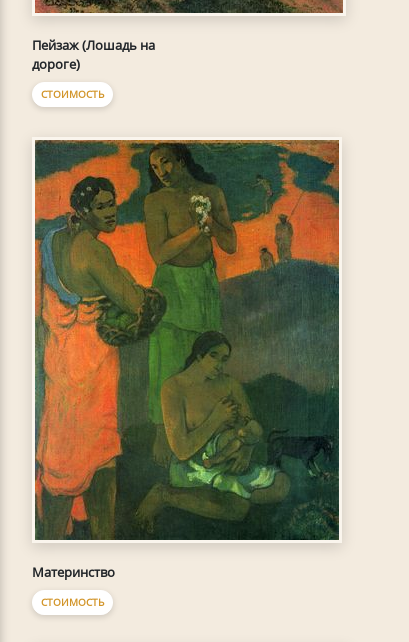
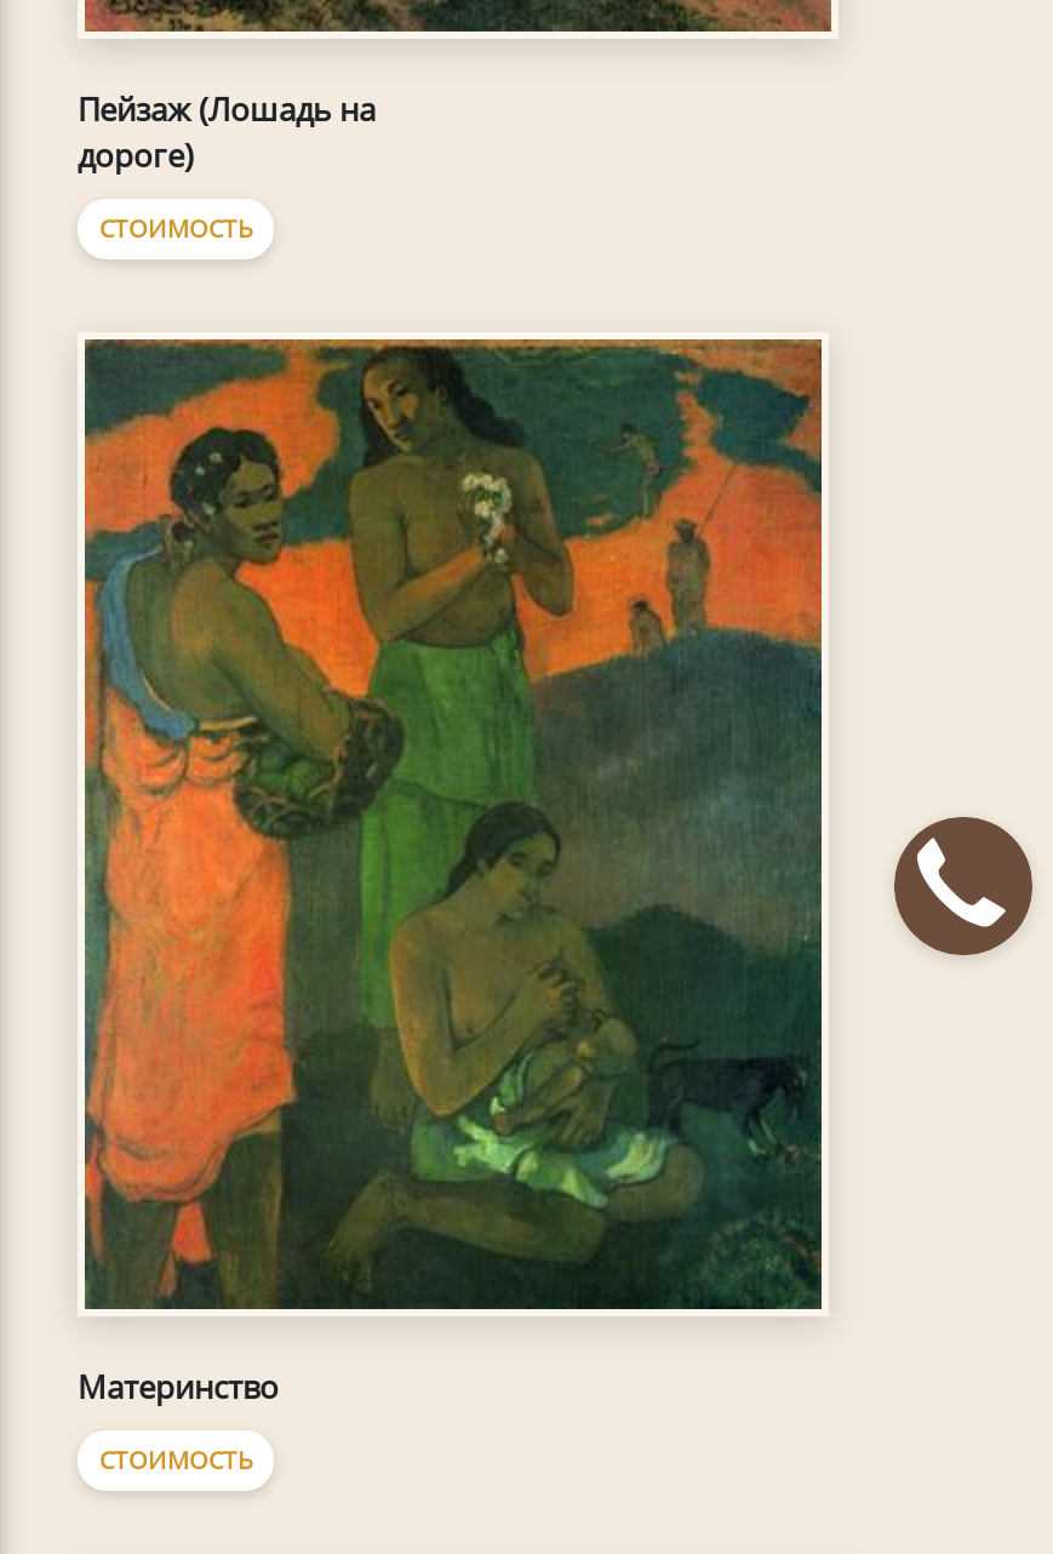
none -> [892,815,1035,958] [image]

